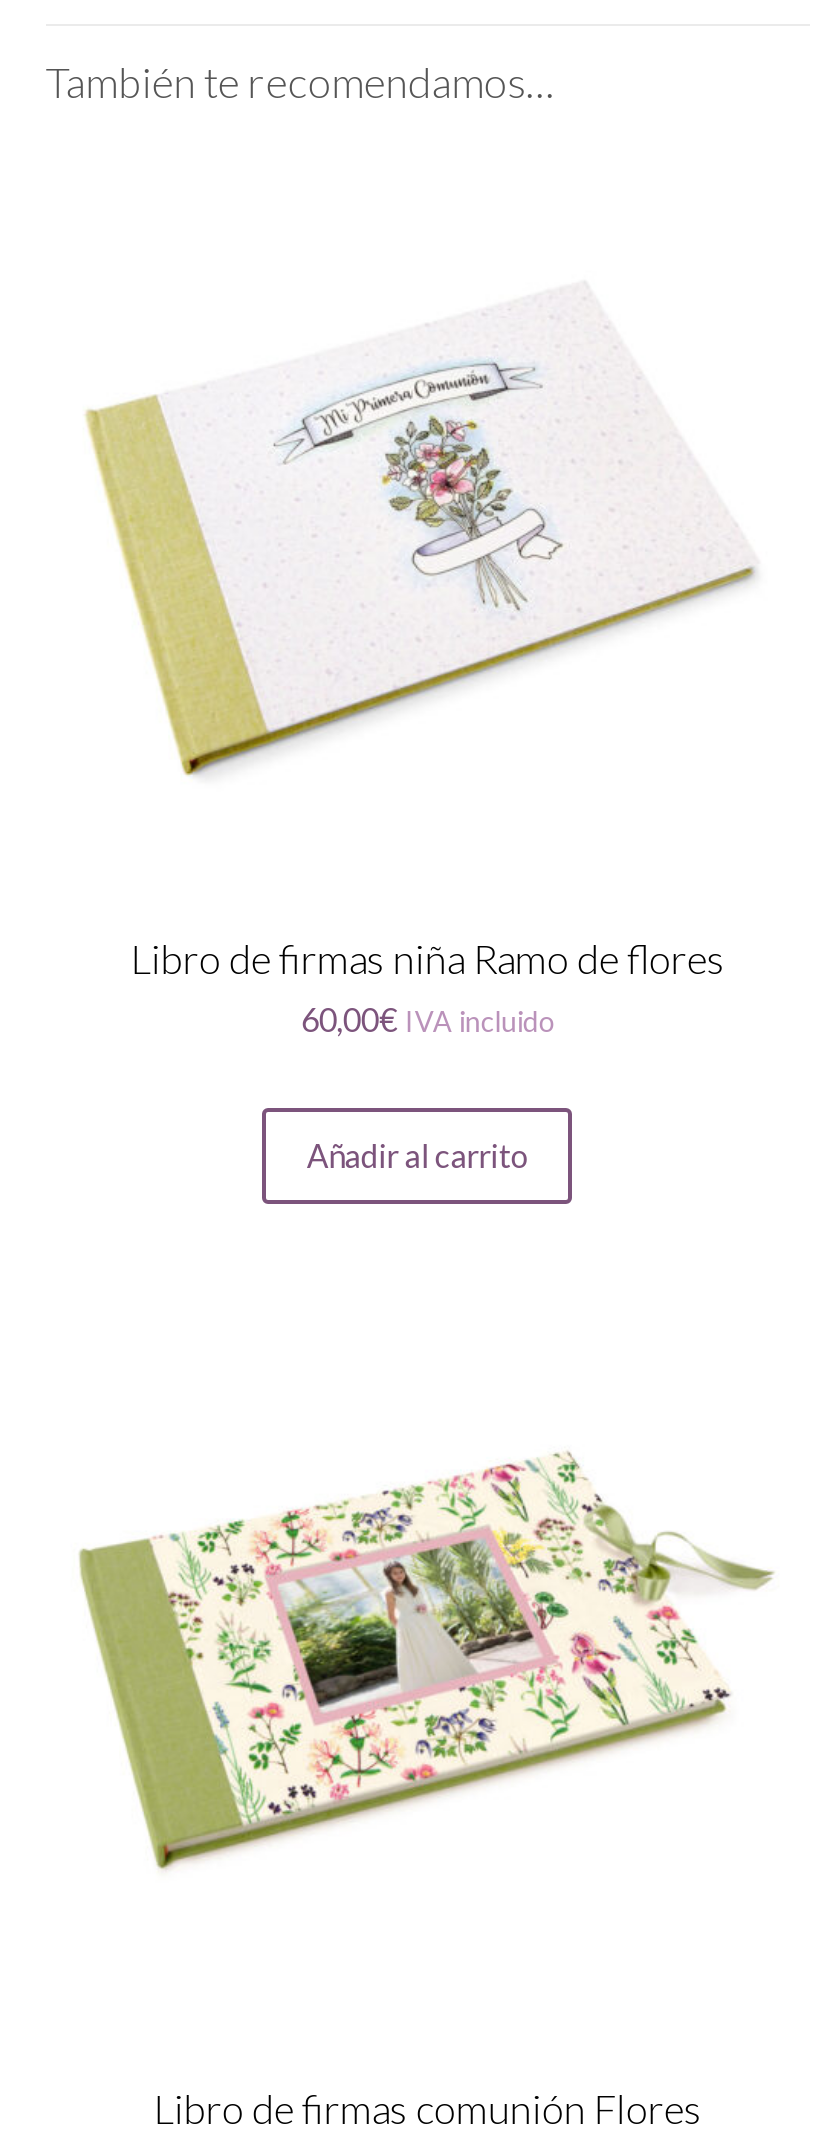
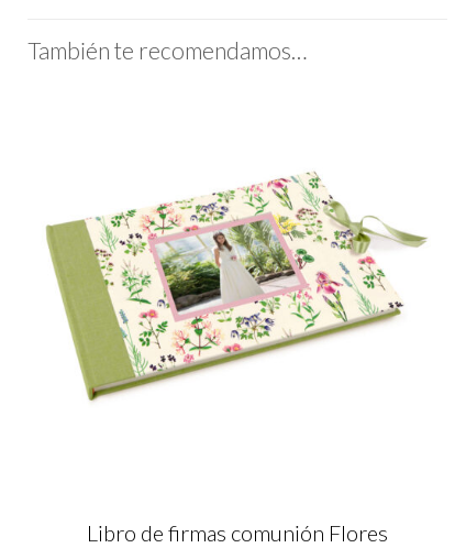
[84,344,758,778] [image] -> none
[131,934,725,1038] Libro de firmas niña Ramo de flores | 60,00€ IVA incluido -> none
[307,1136,529,1174] Añadir al carrito -> none

